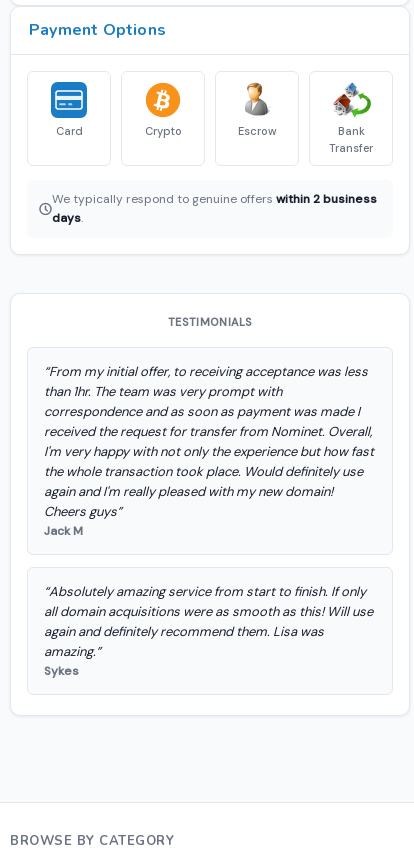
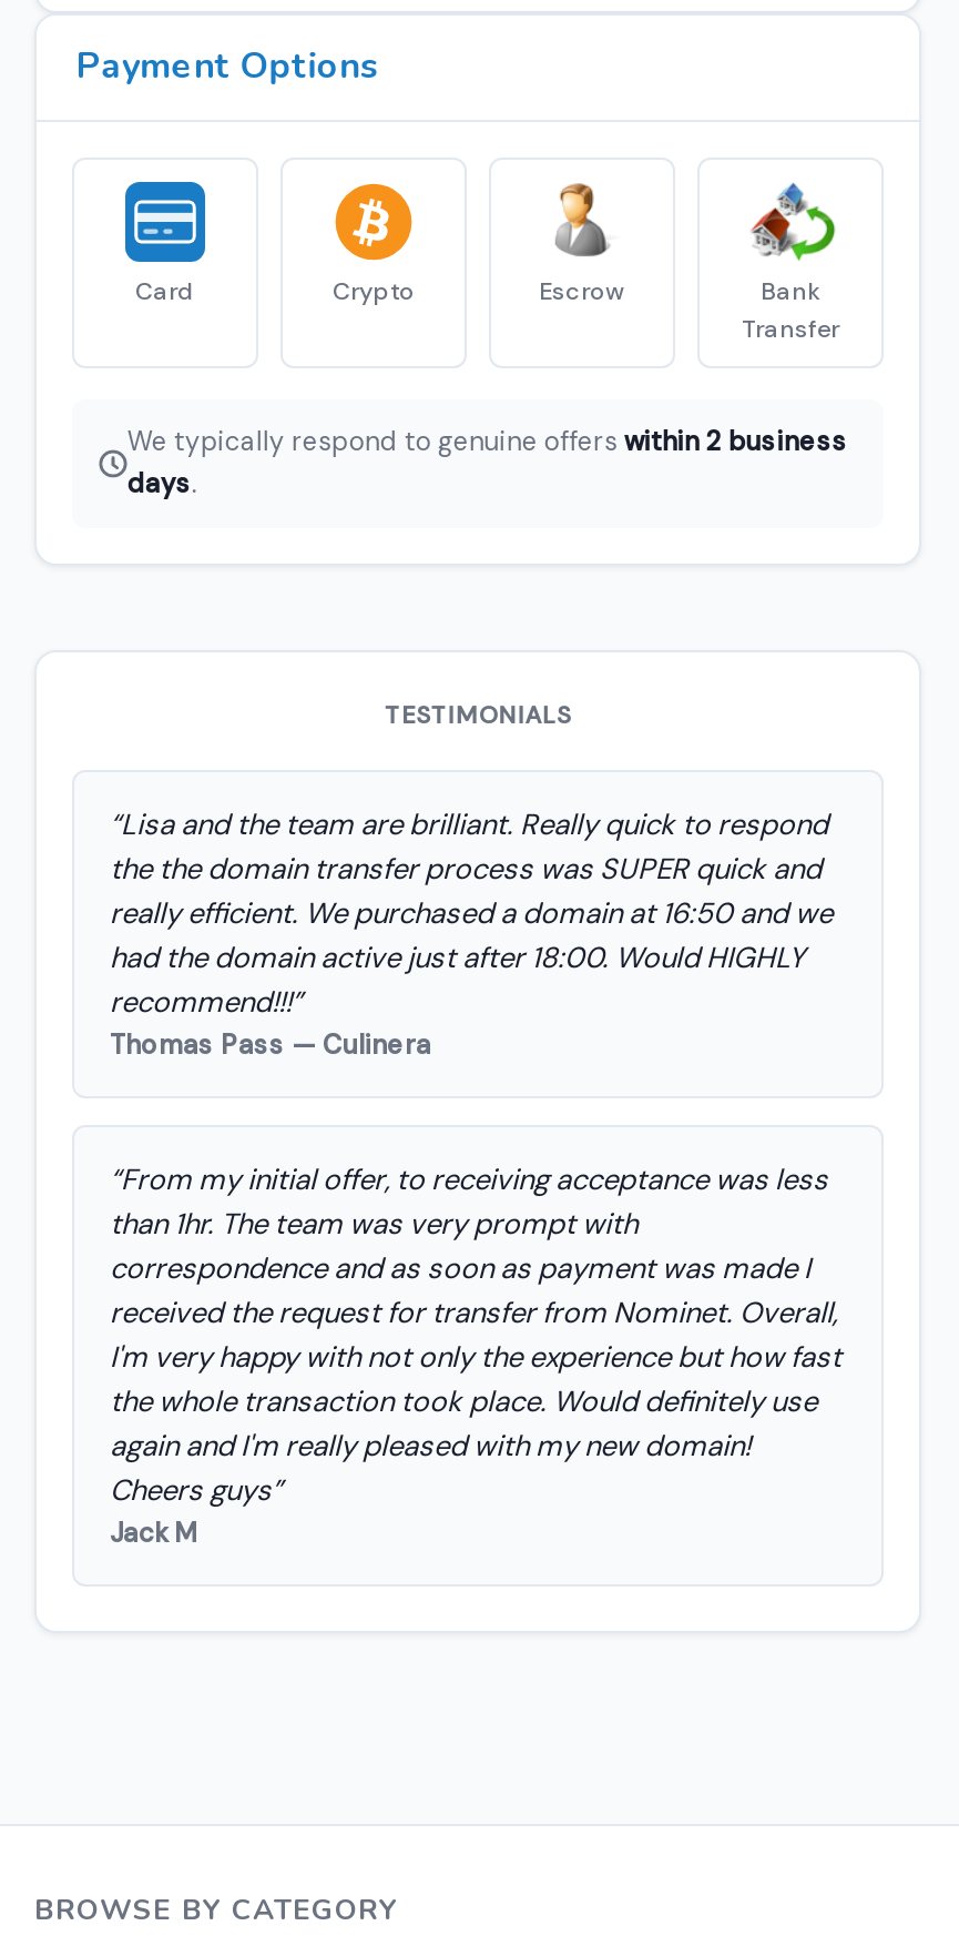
none -> [110,805,833,1063] “Lisa and the team are brilliant. Really quick to respond | the the domain transfer process was SUPER quick and | really efficient. We purchased a domain at 16:50 and we | had the domain active just after 18:00. Would HIGHLY | recommend!!!” | Thomas Pass — Culinera
moved [44,363,374,539] -> [110,1160,841,1551]: “From my initial offer, to receiving acceptance was less | correspondence and as soon as payment was made I | received the request for transfer from Nominet. Overall, | I'm very happy with not only the experience but how fast | the whole transaction took place. Would definitely use | again and I'm really pleased with my new domain! | Cheers guys” | Jack M
[44,583,373,679] “Absolutely amazing service from start to finish. If only | all domain acquisitions were as smooth as this! Will use | again and definitely recommend them. Lisa was | amazing.” | Sykes -> none

